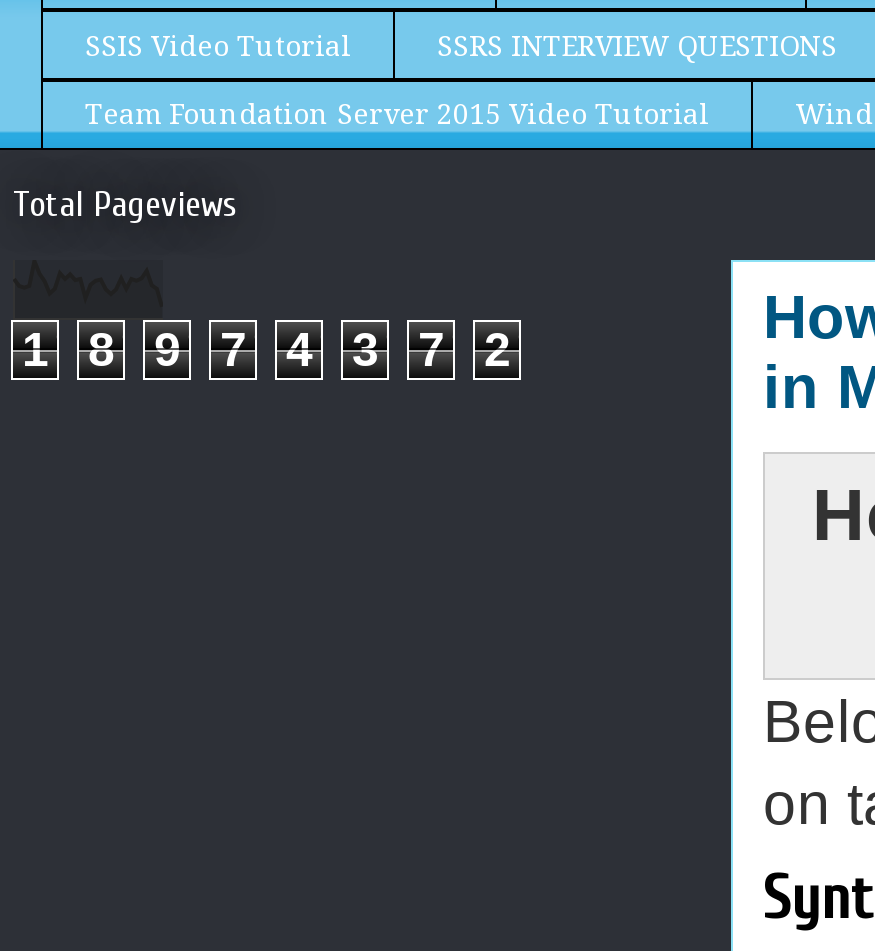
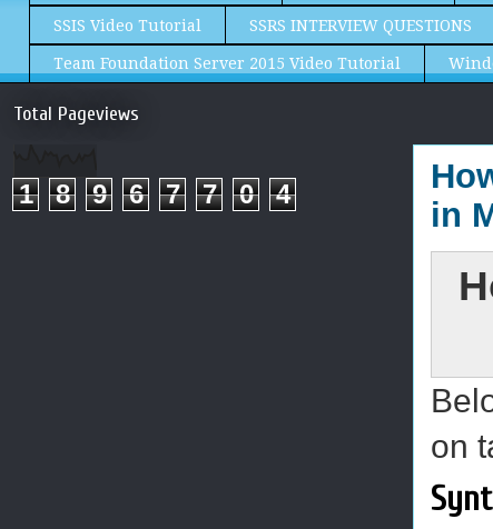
[286,322,378,376] 4 | 3 -> none
[484,322,510,376] 2 -> [239,179,290,209] 0 | 4
none -> [129,179,143,209] 6

